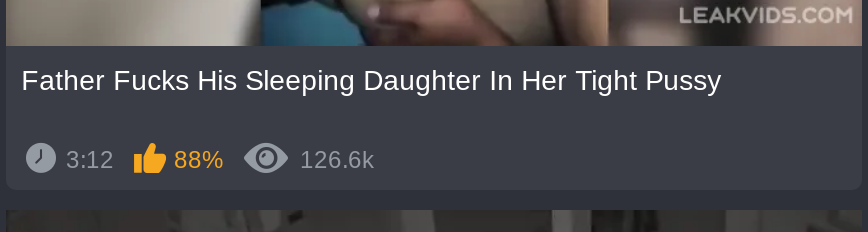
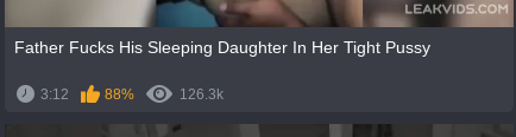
[300,146,374,174] 126.6k -> [180,86,224,103] 126.3k

